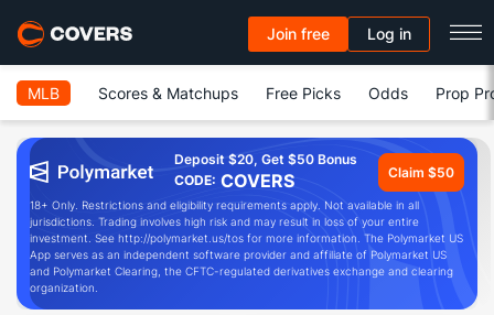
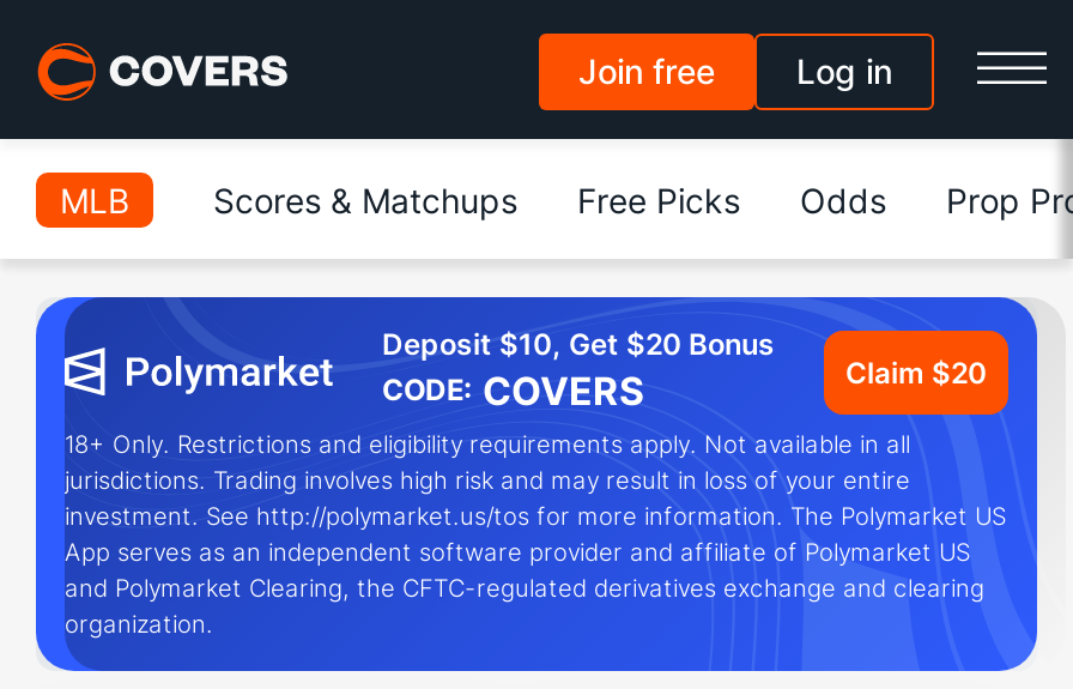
[174,151,357,167] Deposit $20, Get $50 Bonus -> [382,326,775,362] Deposit $10, Get $20 Bonus
[388,164,454,180] Claim $50 -> [845,353,987,389] Claim $20

